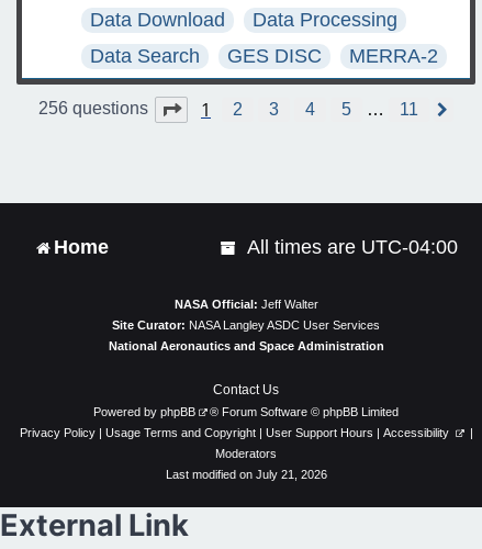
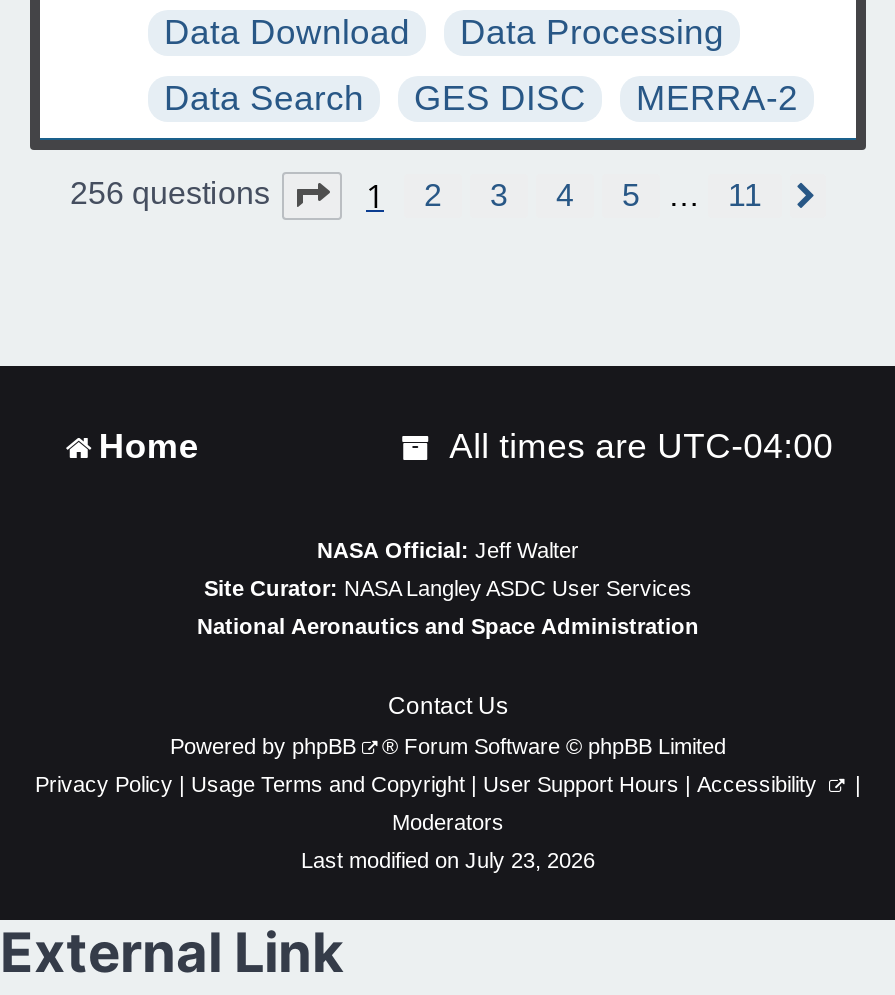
[165,468,327,481] Last modified on July 21, 2026 -> [301,849,595,873] Last modified on July 23, 2026

